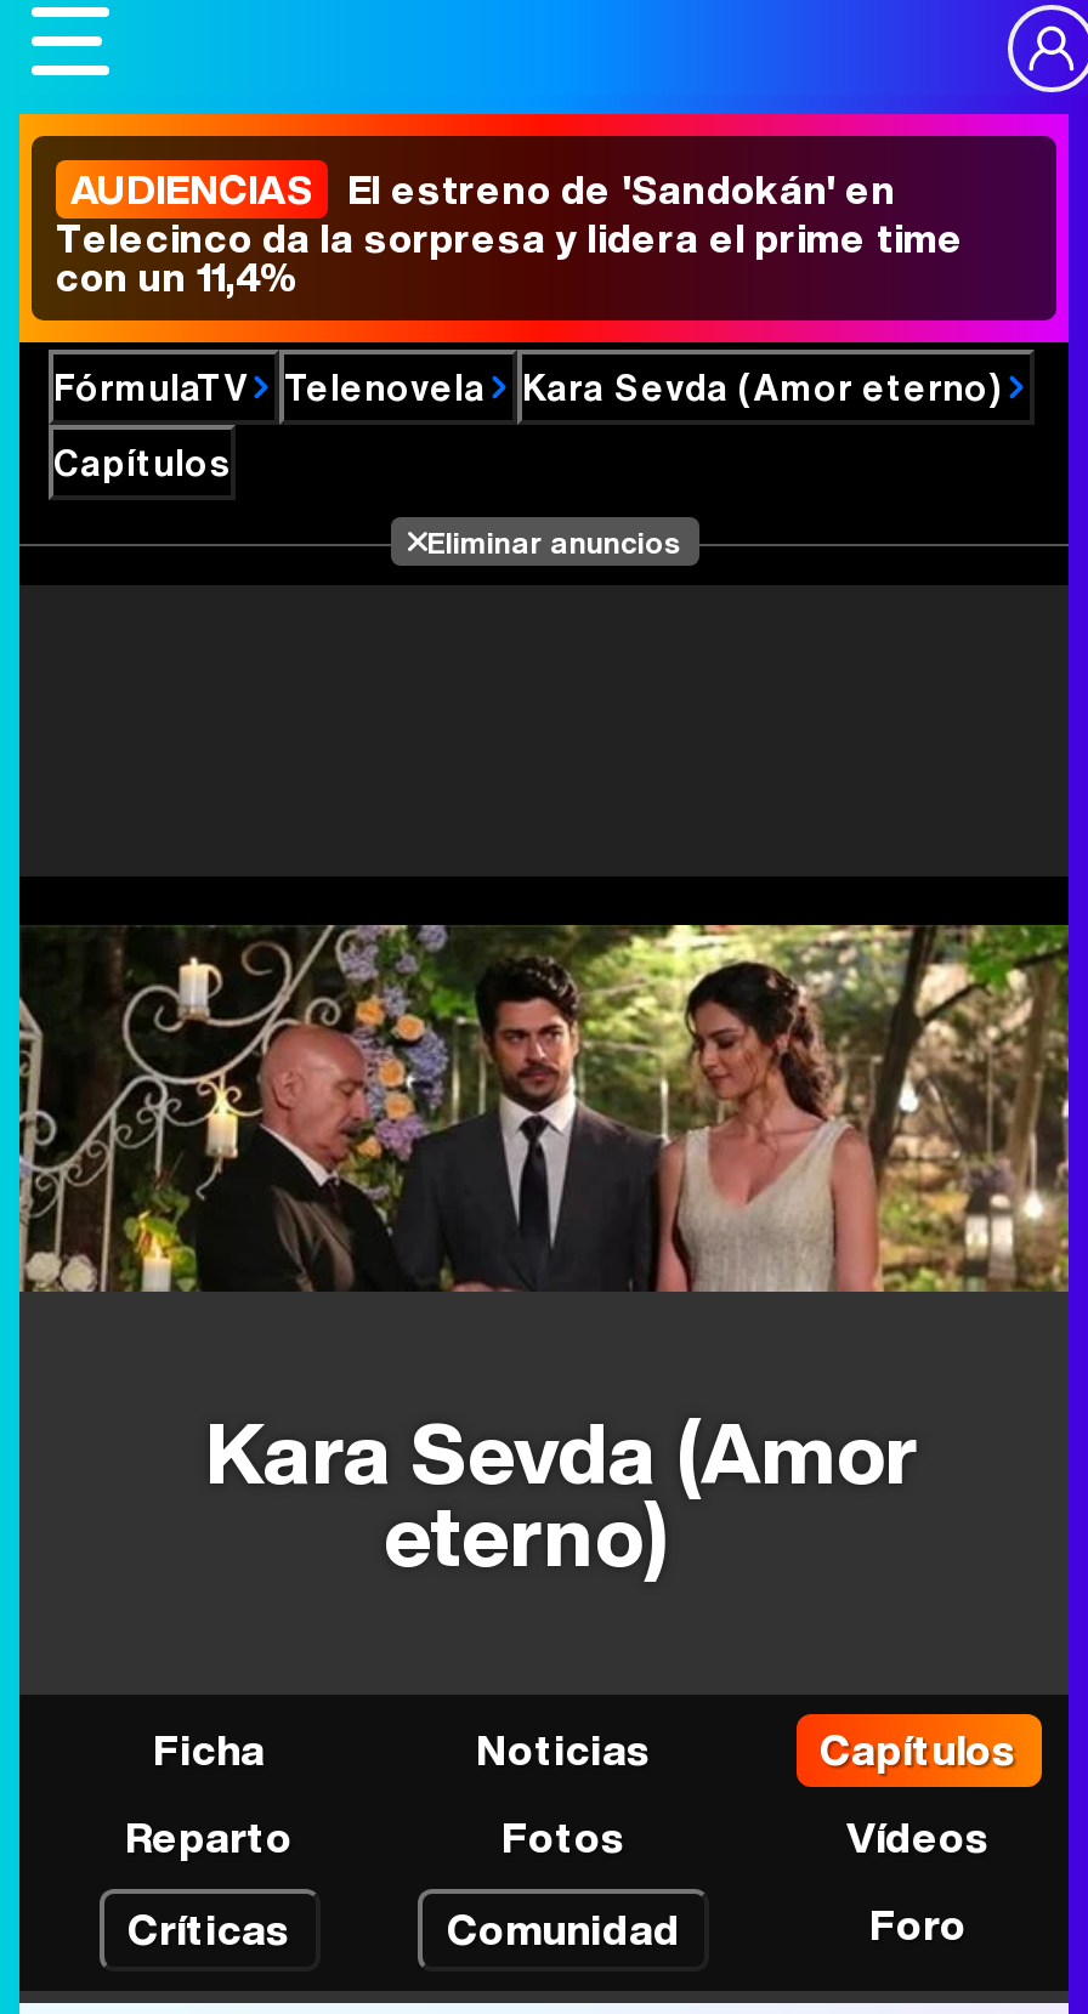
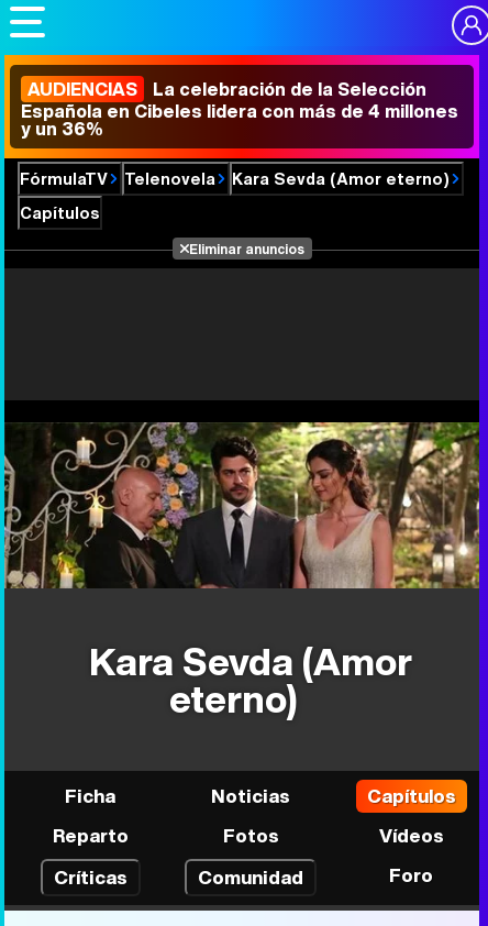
[56,160,964,306] AUDIENCIAS El estreno de 'Sandokán' en | Telecinco da la sorpresa y lidera el prime time | con un 11,4% -> [21,76,458,142] AUDIENCIAS La celebración de la Selección | Española en Cibeles lidera con más de 4 millones | y un 36%

